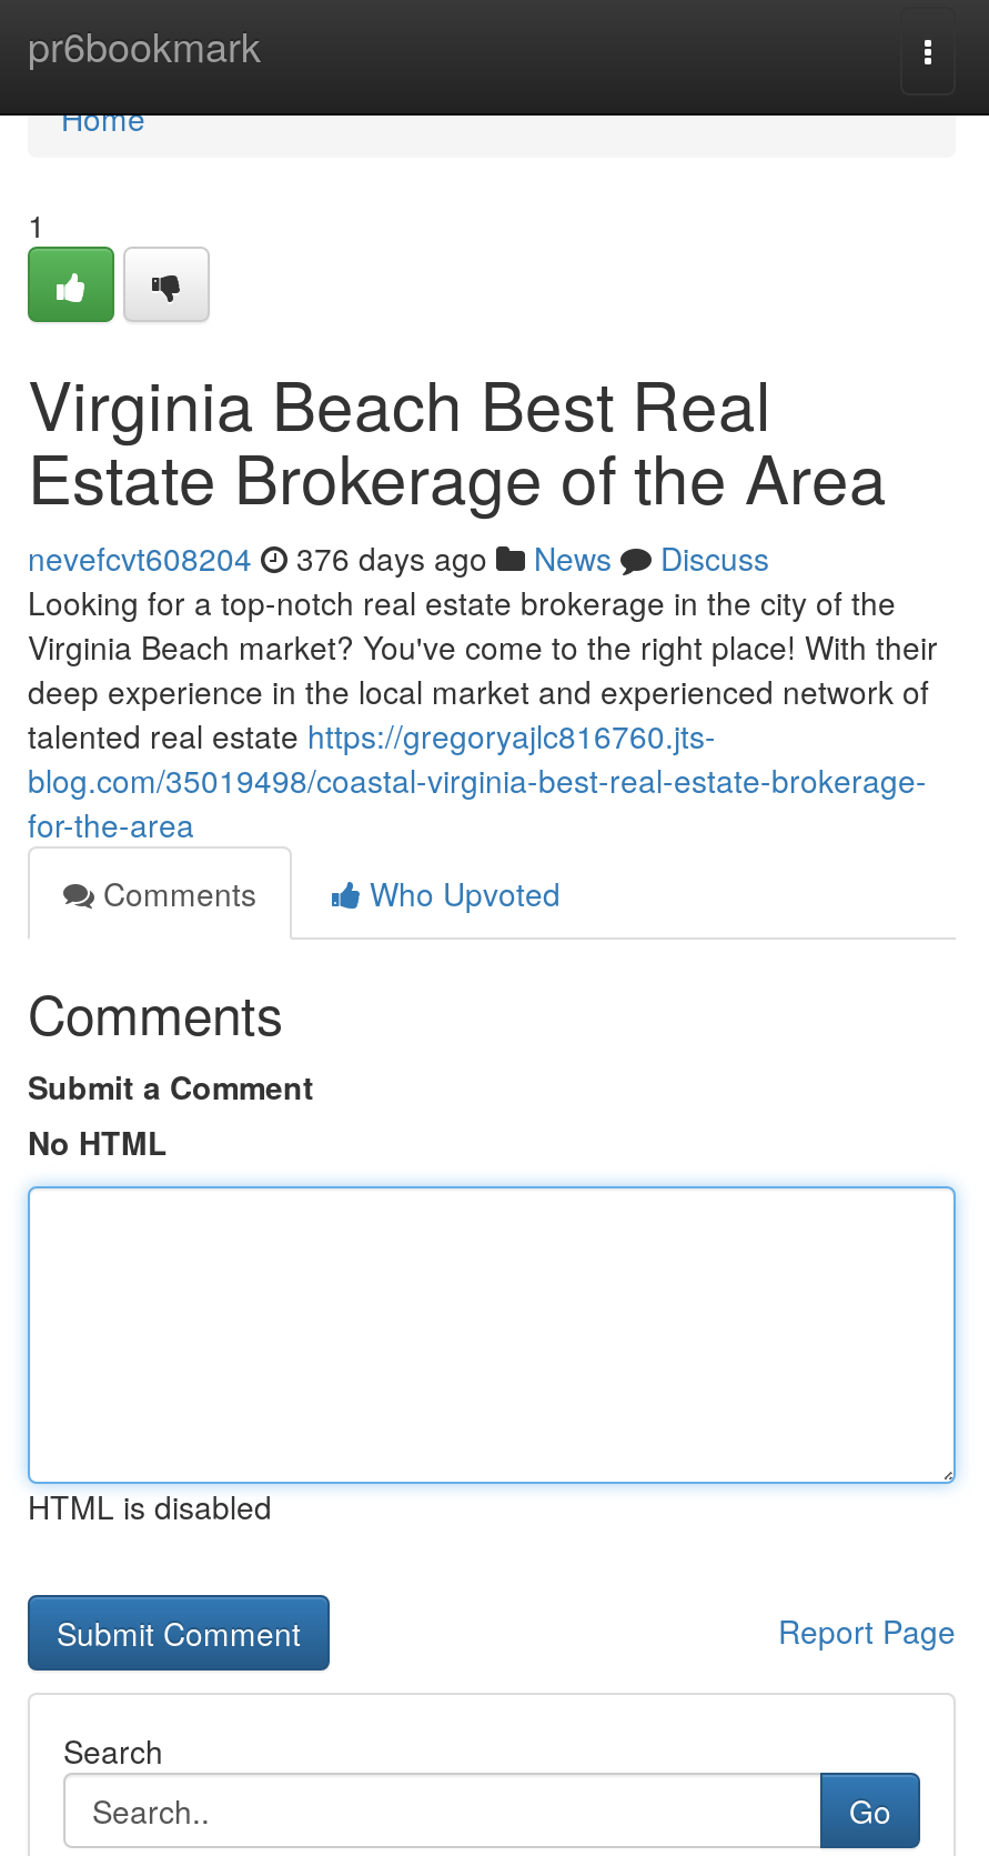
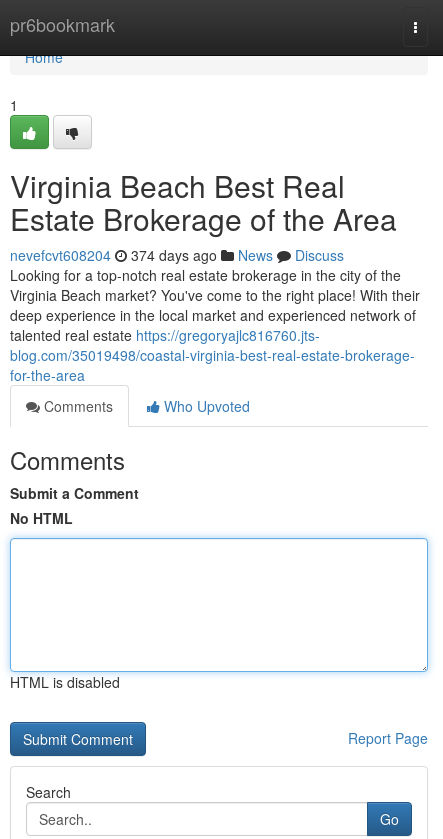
[28,535,769,580] nevefcvt608204 376 days ago News Discuss -> [10,245,344,265] nevefcvt608204 374 days ago News Discuss

